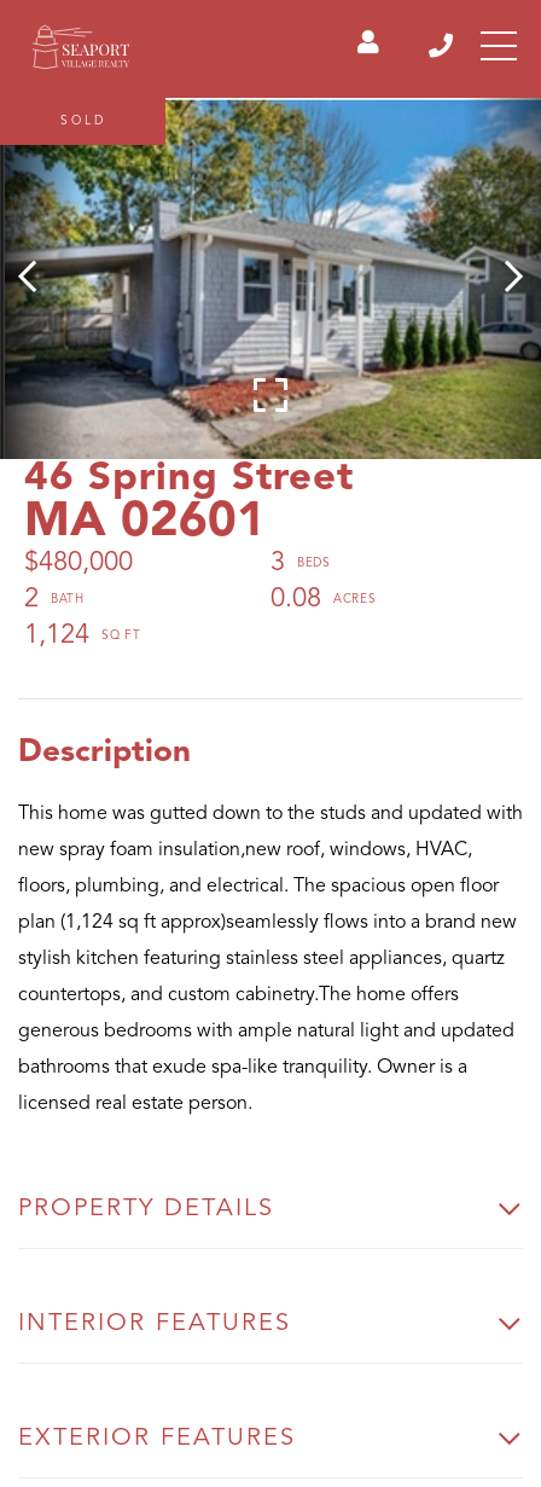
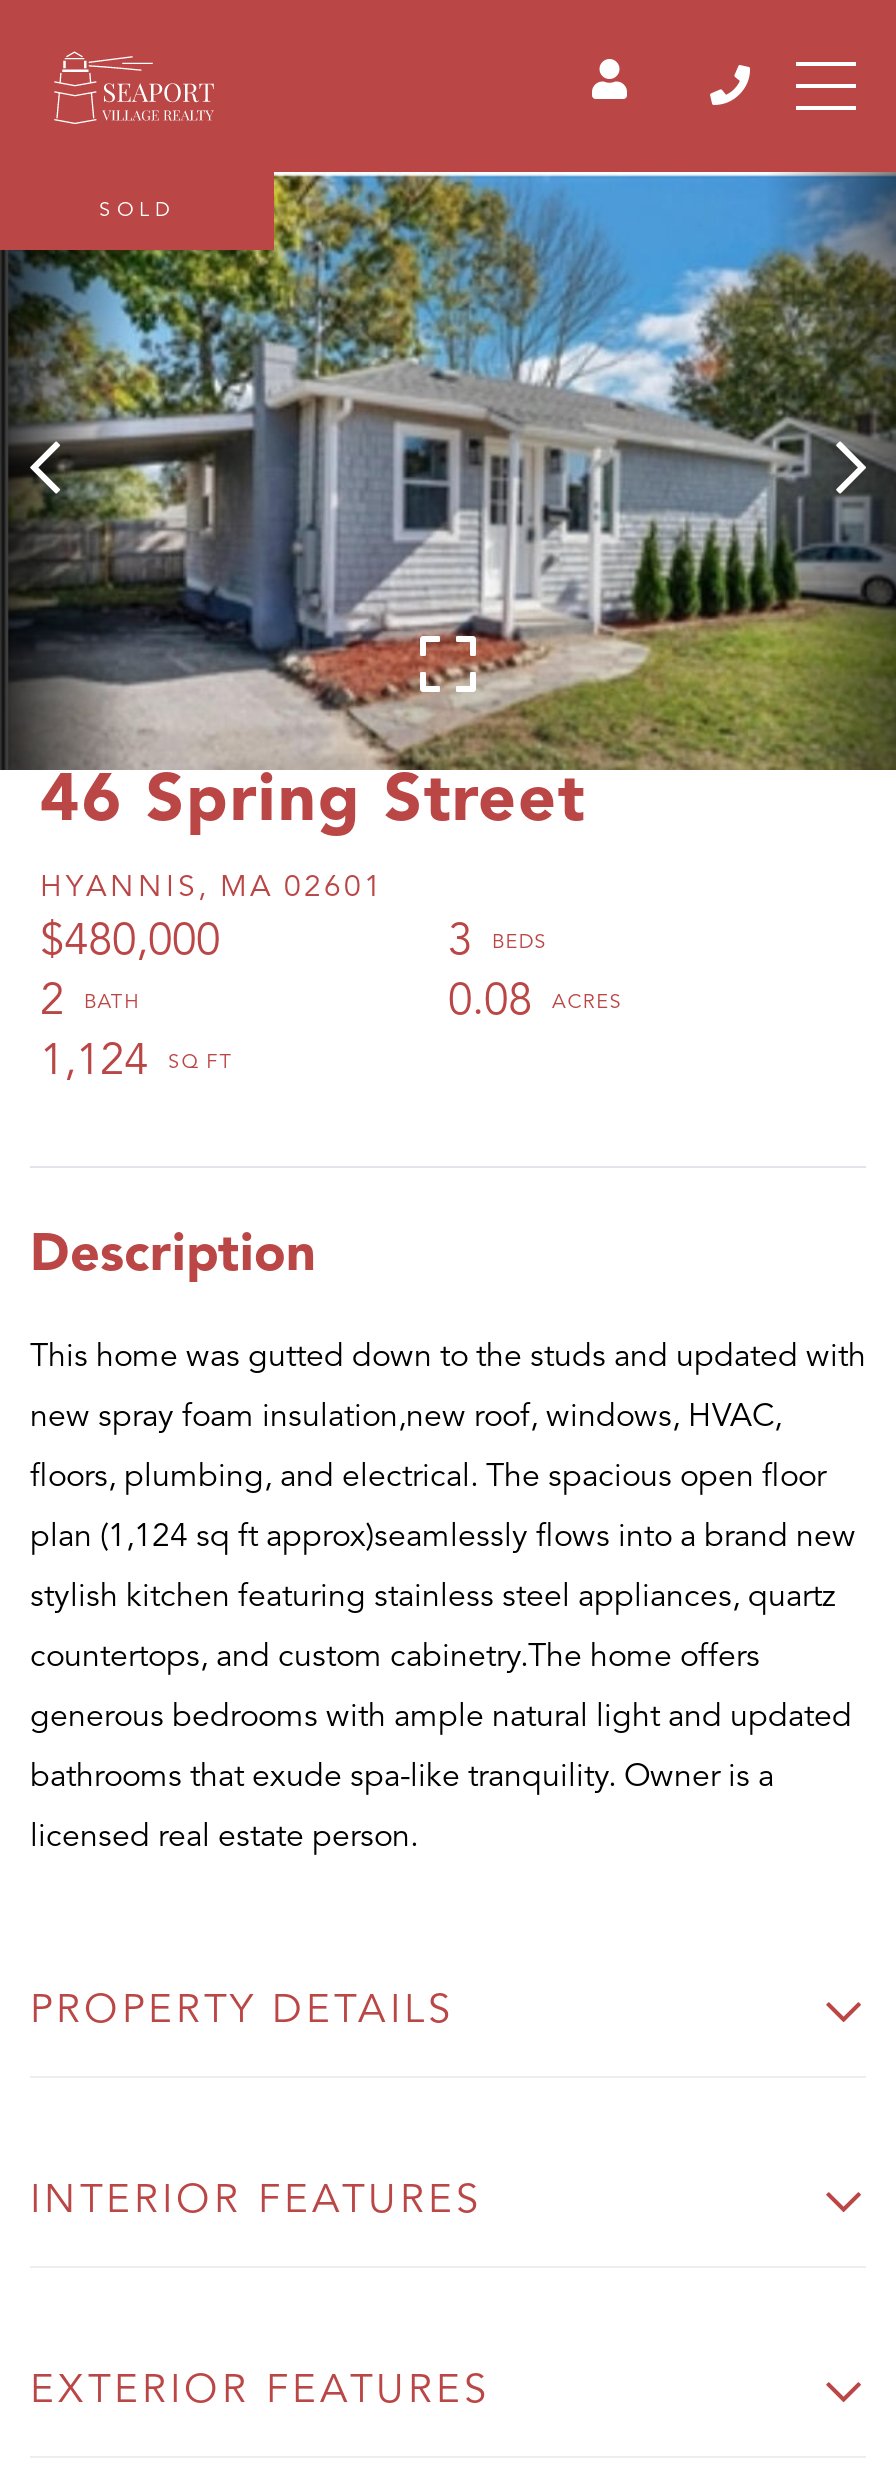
[24,498,266,547] MA 02601 -> [40,873,384,903] HYANNIS, MA 02601

